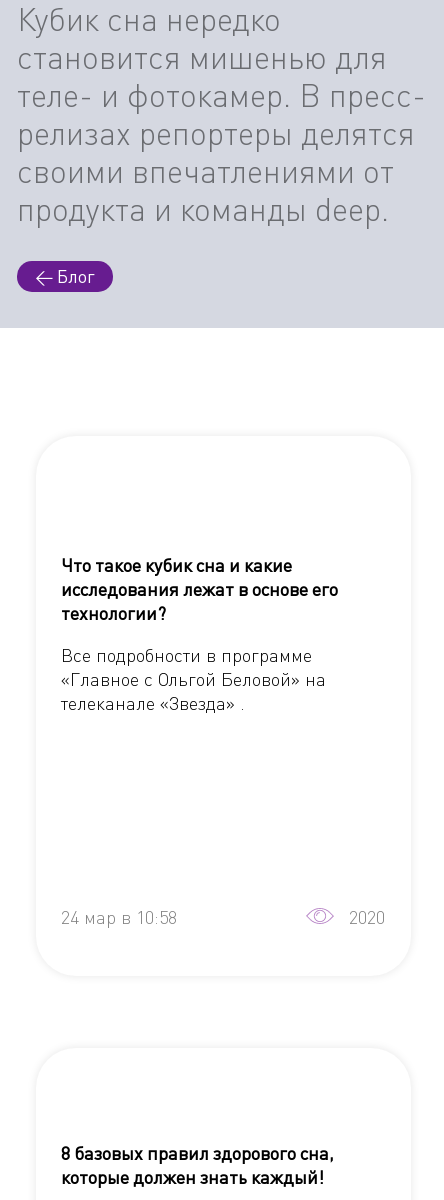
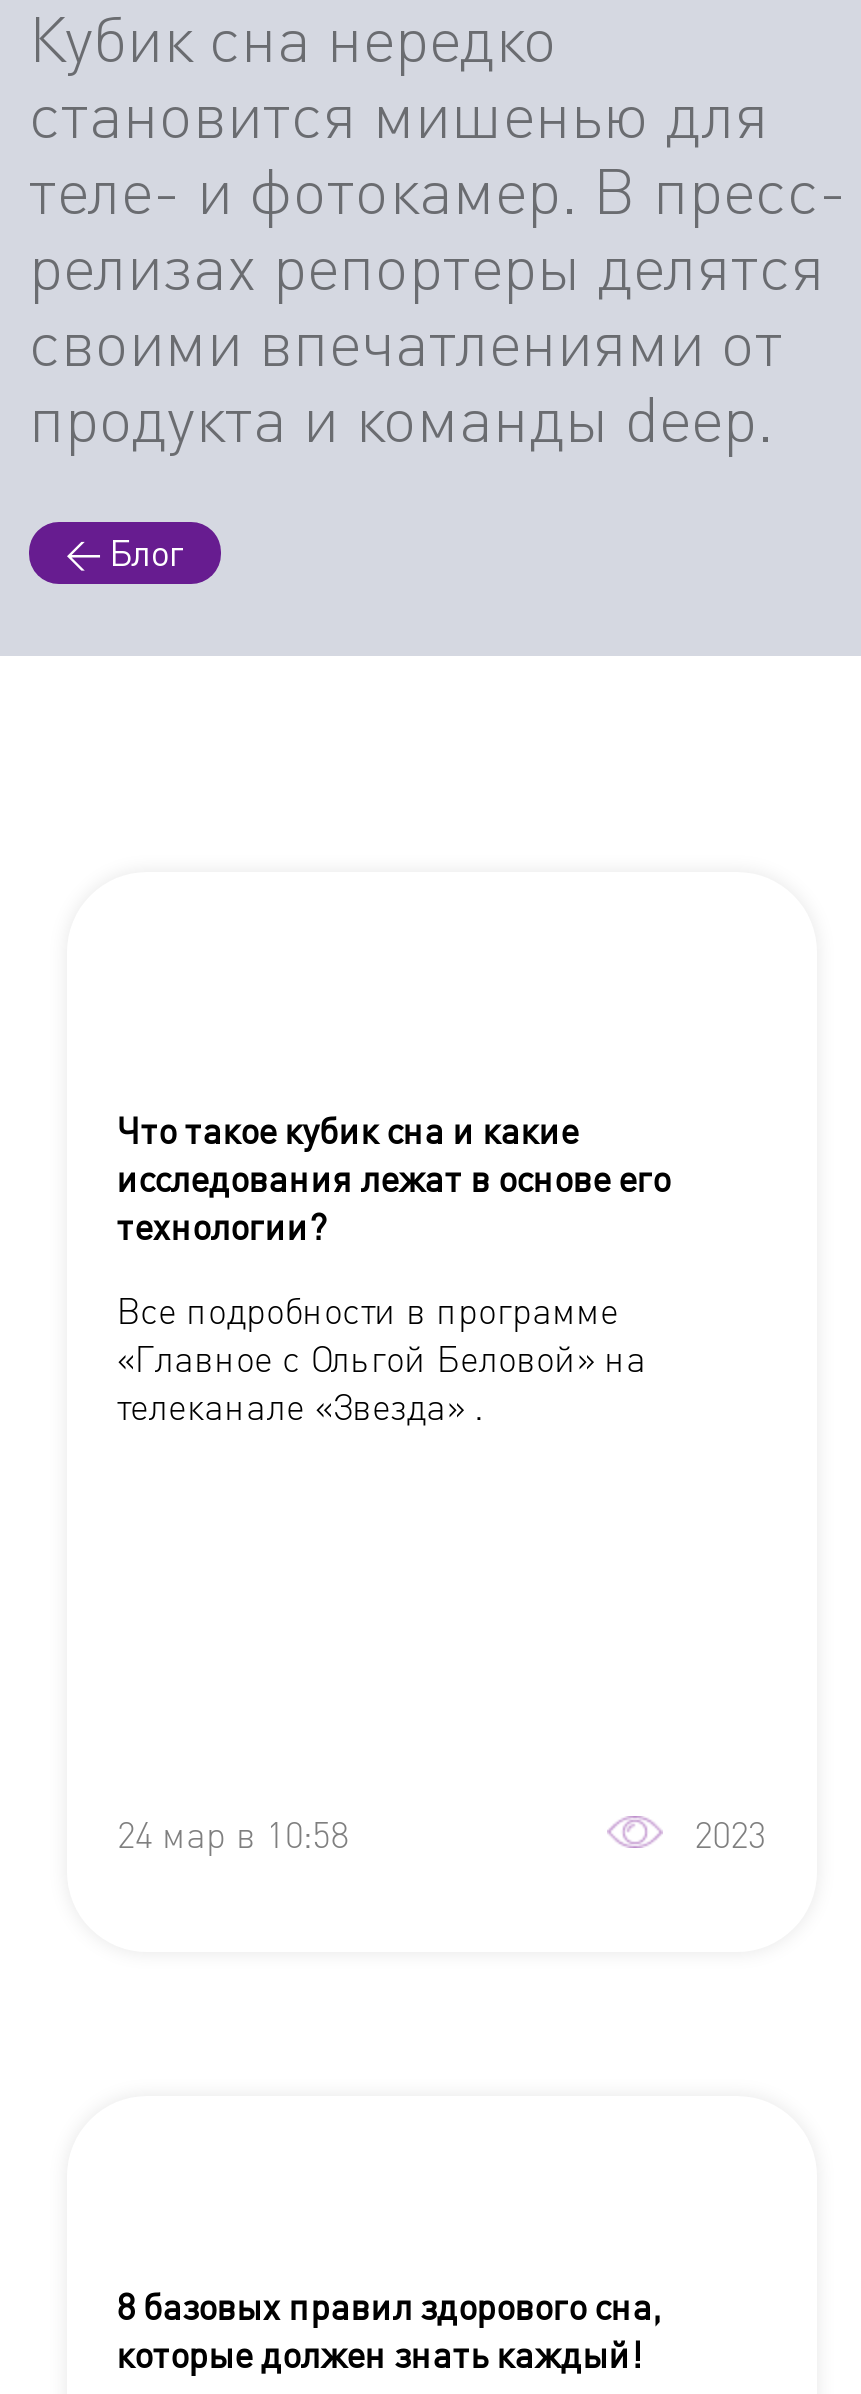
[344,906,385,928] 2020 -> [684,1813,766,1857] 2023

